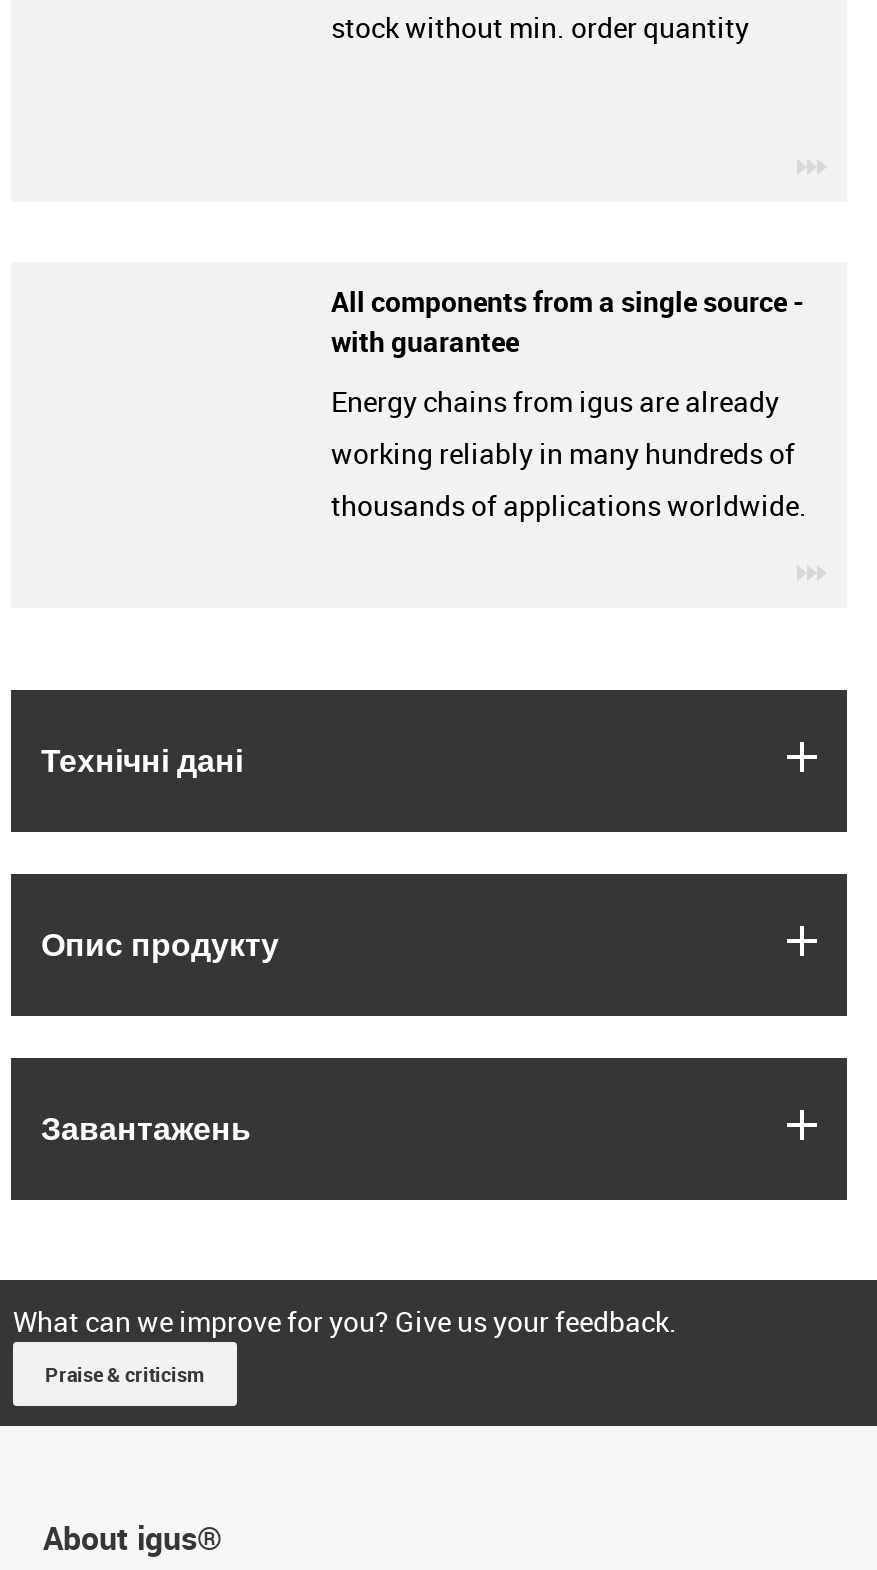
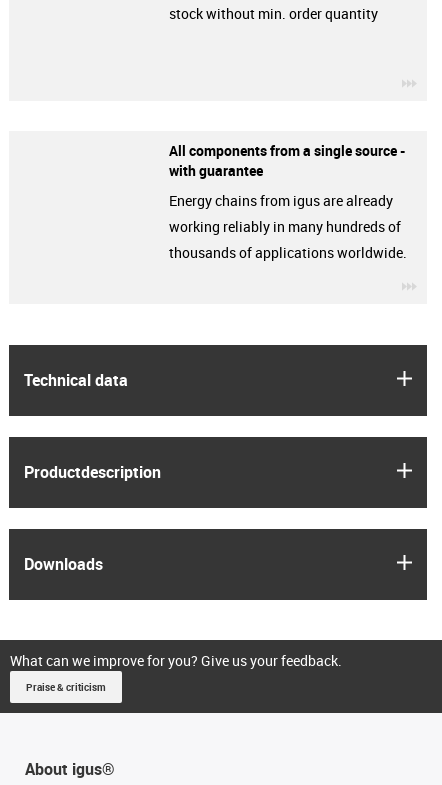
[41,737,243,781] Технічні дані -> [24,368,128,390] Technical data
[41,921,279,965] Опис продукту -> [24,460,161,482] Productdescription
[41,1105,251,1149] Завантажень -> [24,552,103,574] Downloads

